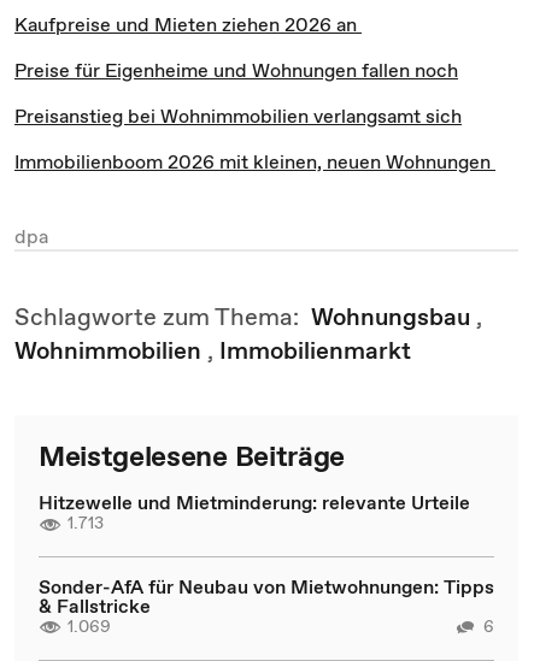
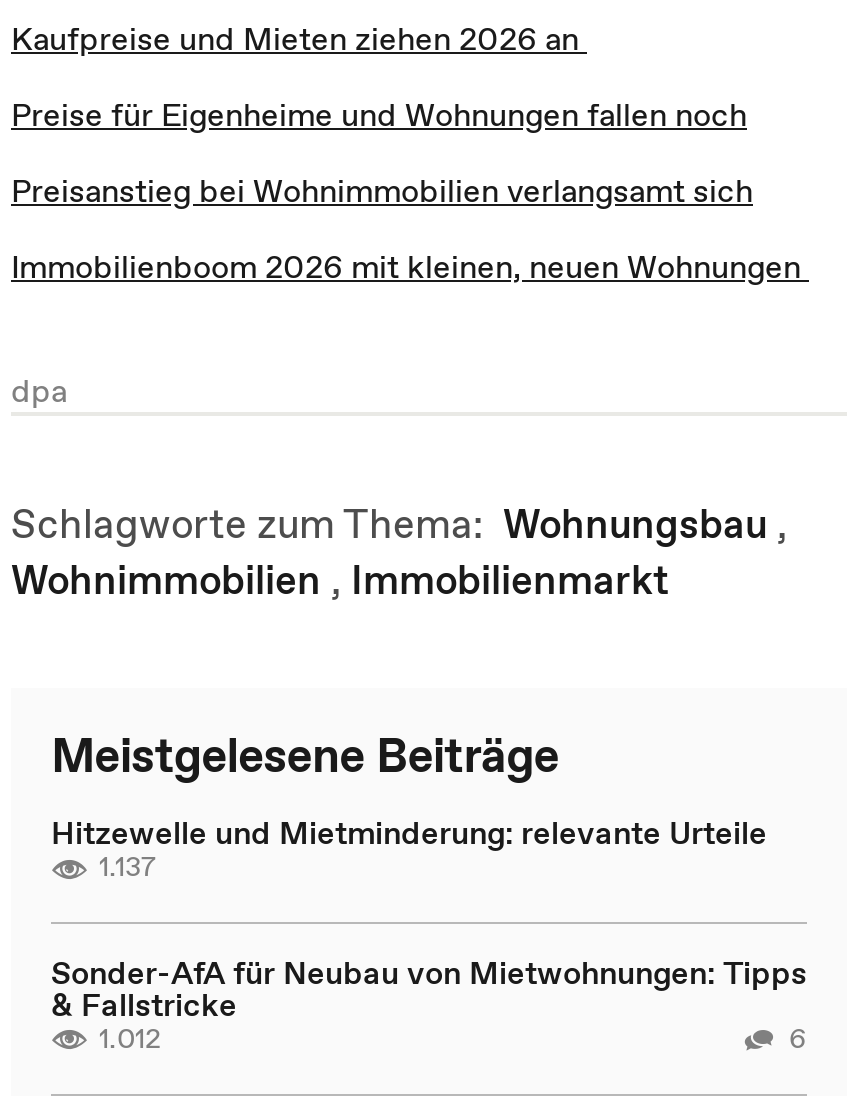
[68,510,104,535] 1.713 -> [99,846,157,886] 1.137
[68,613,111,638] 1.069 -> [99,1017,161,1057] 1.012

